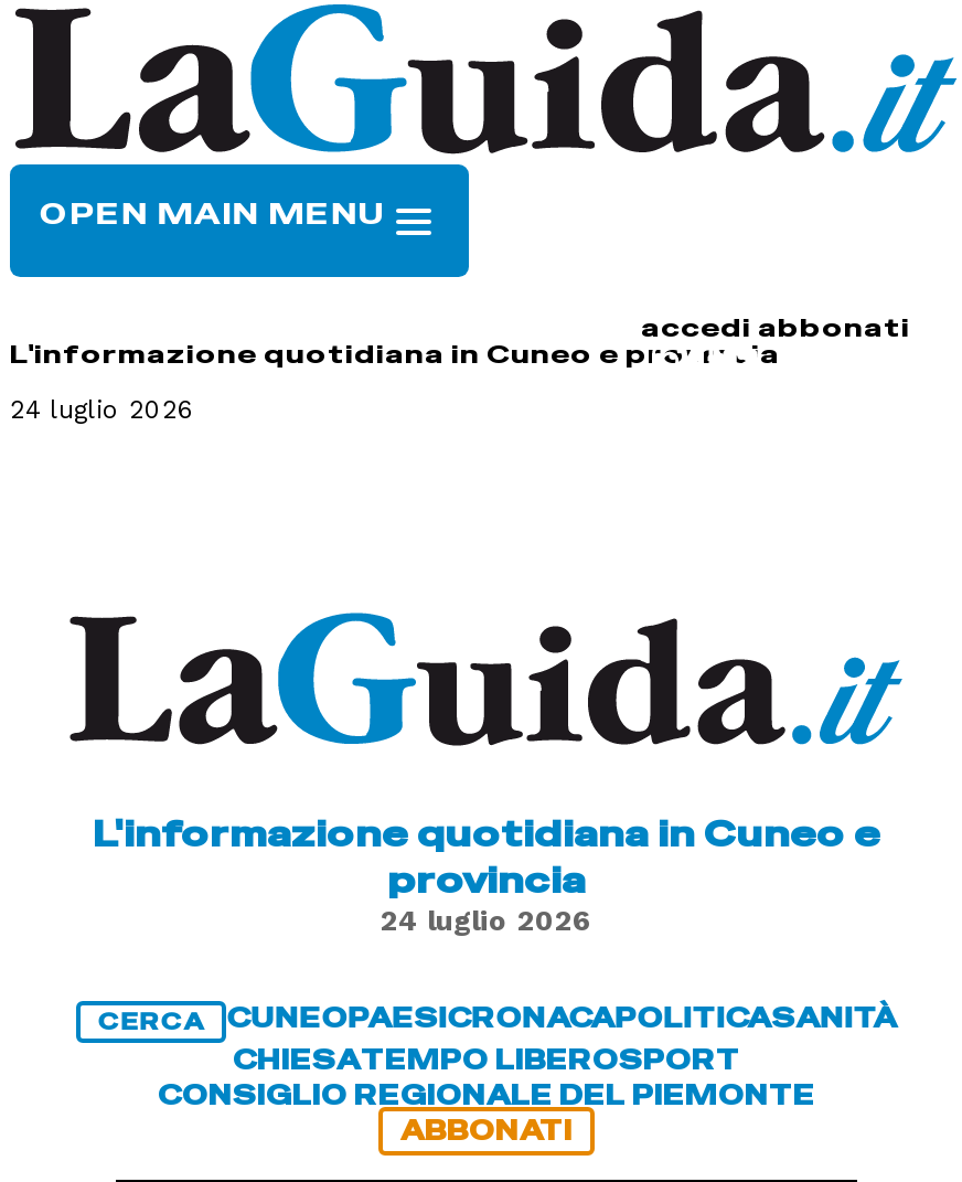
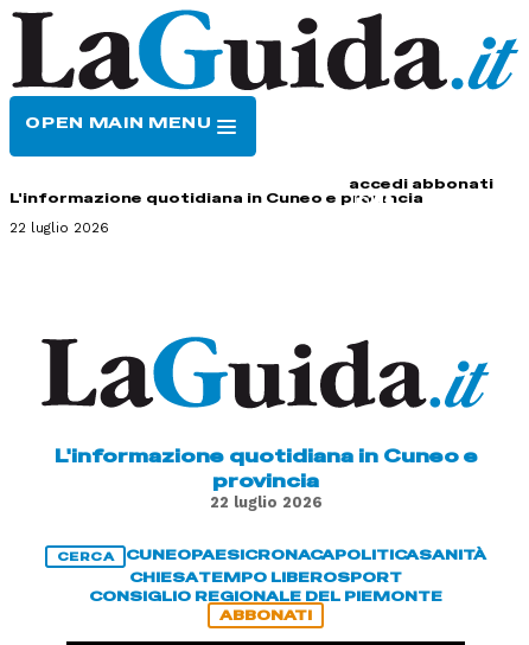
[10,394,195,425] 24 luglio 2026 -> [9,219,109,236] 22 luglio 2026
[381,903,592,937] 24 luglio 2026 -> [209,493,322,511] 22 luglio 2026

